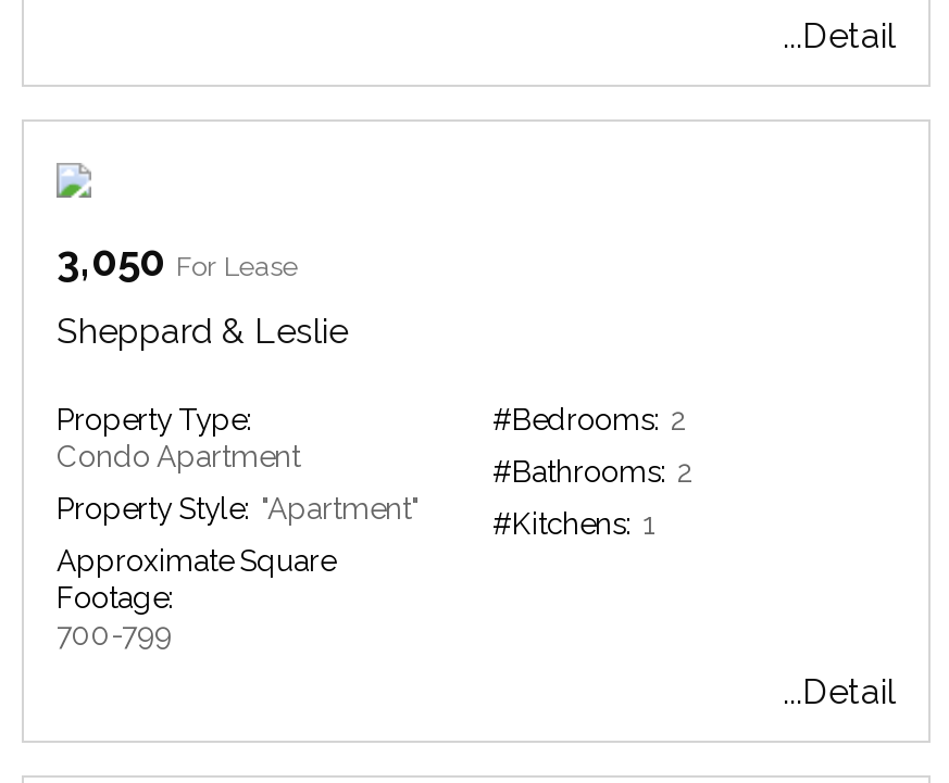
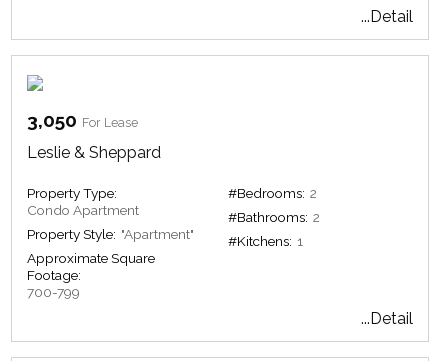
[57,310,348,351] Sheppard & Leslie -> [27,142,161,161] Leslie & Sheppard

